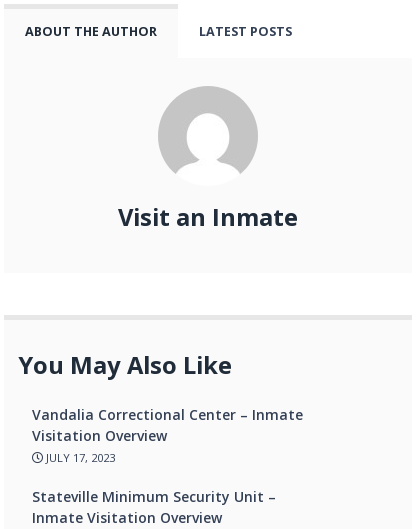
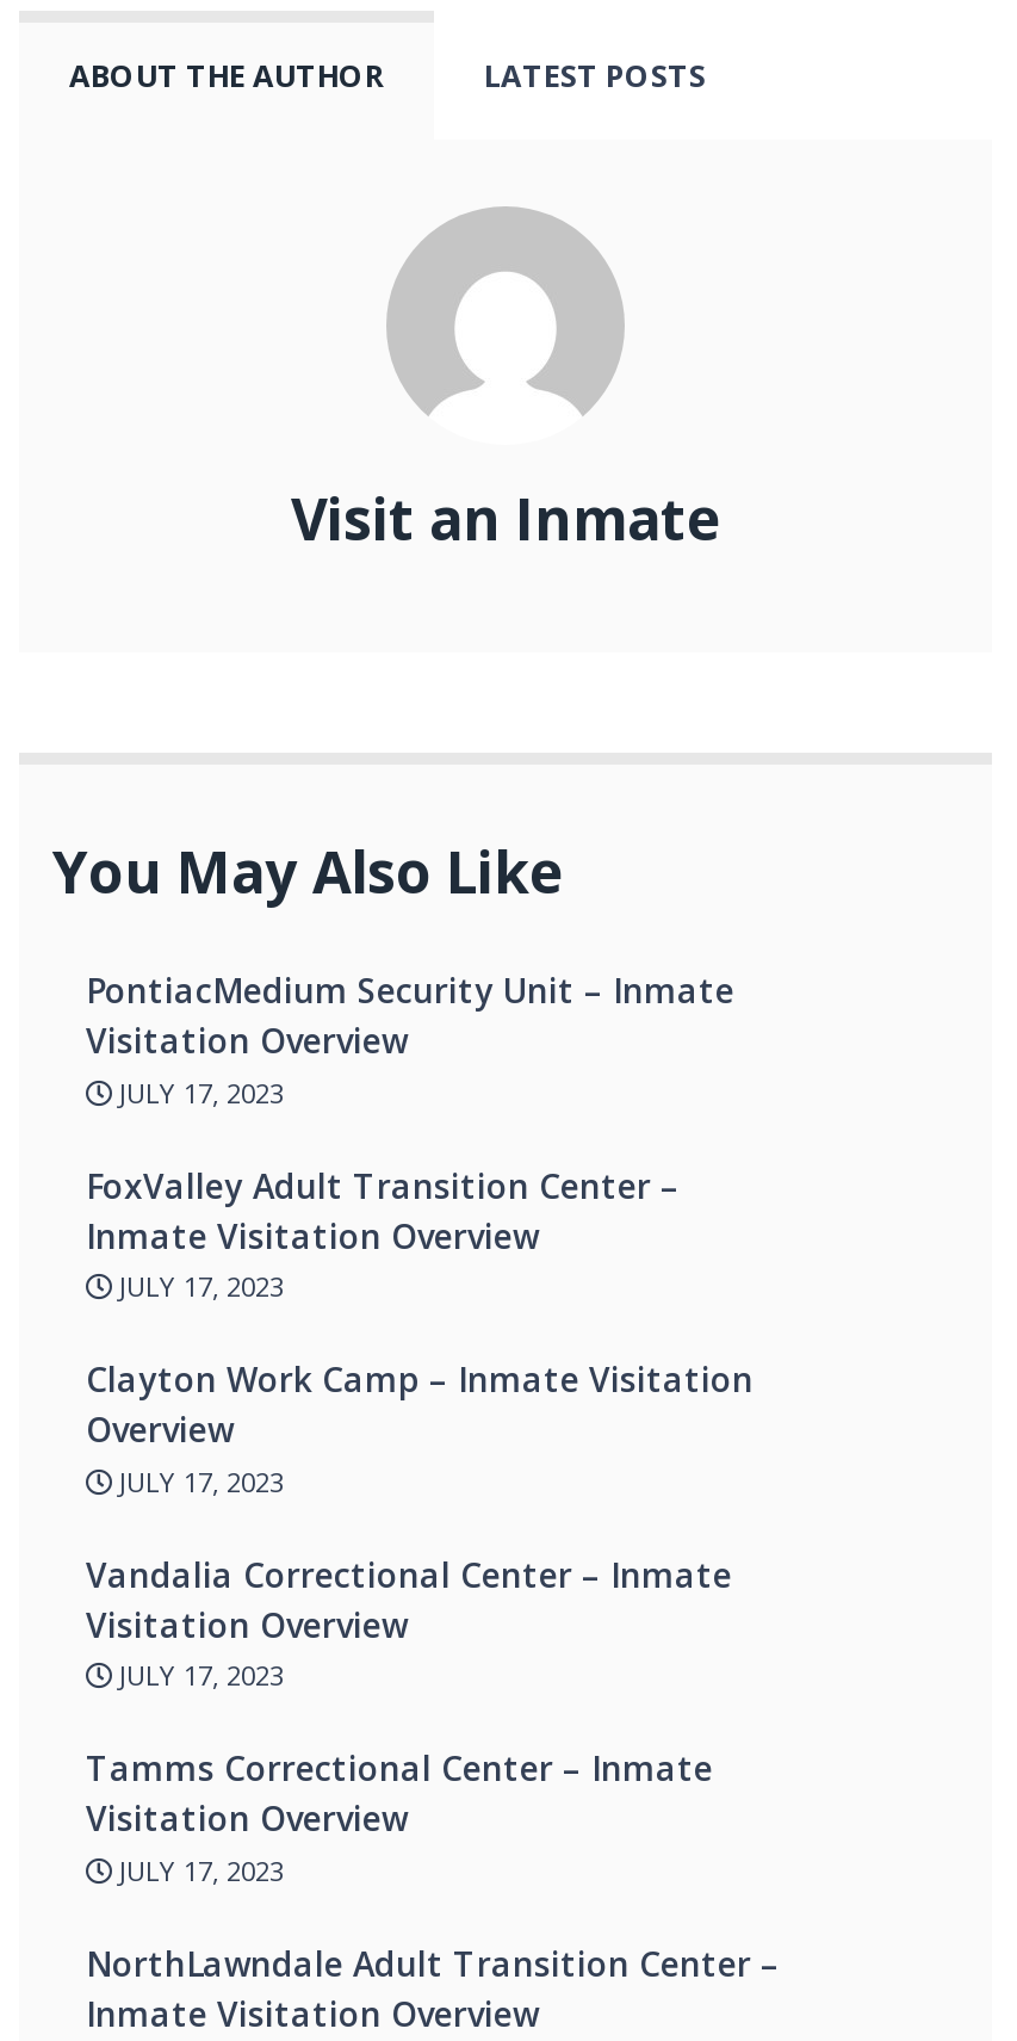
none -> [86,968,754,1498] PontiacMedium Security Unit – Inmate | Visitation Overview | JULY 17, 2023 | FoxValley Adult Transition Center – | Inmate Visitation Overview | JULY 17, 2023 | Clayton Work Camp – Inmate Visitation | Overview | JULY 17, 2023
[32,487,276,506] Stateville Minimum Security Unit – -> [86,1745,780,1985] Tamms Correctional Center – Inmate | Visitation Overview | JULY 17, 2023 | NorthLawndale Adult Transition Center –

